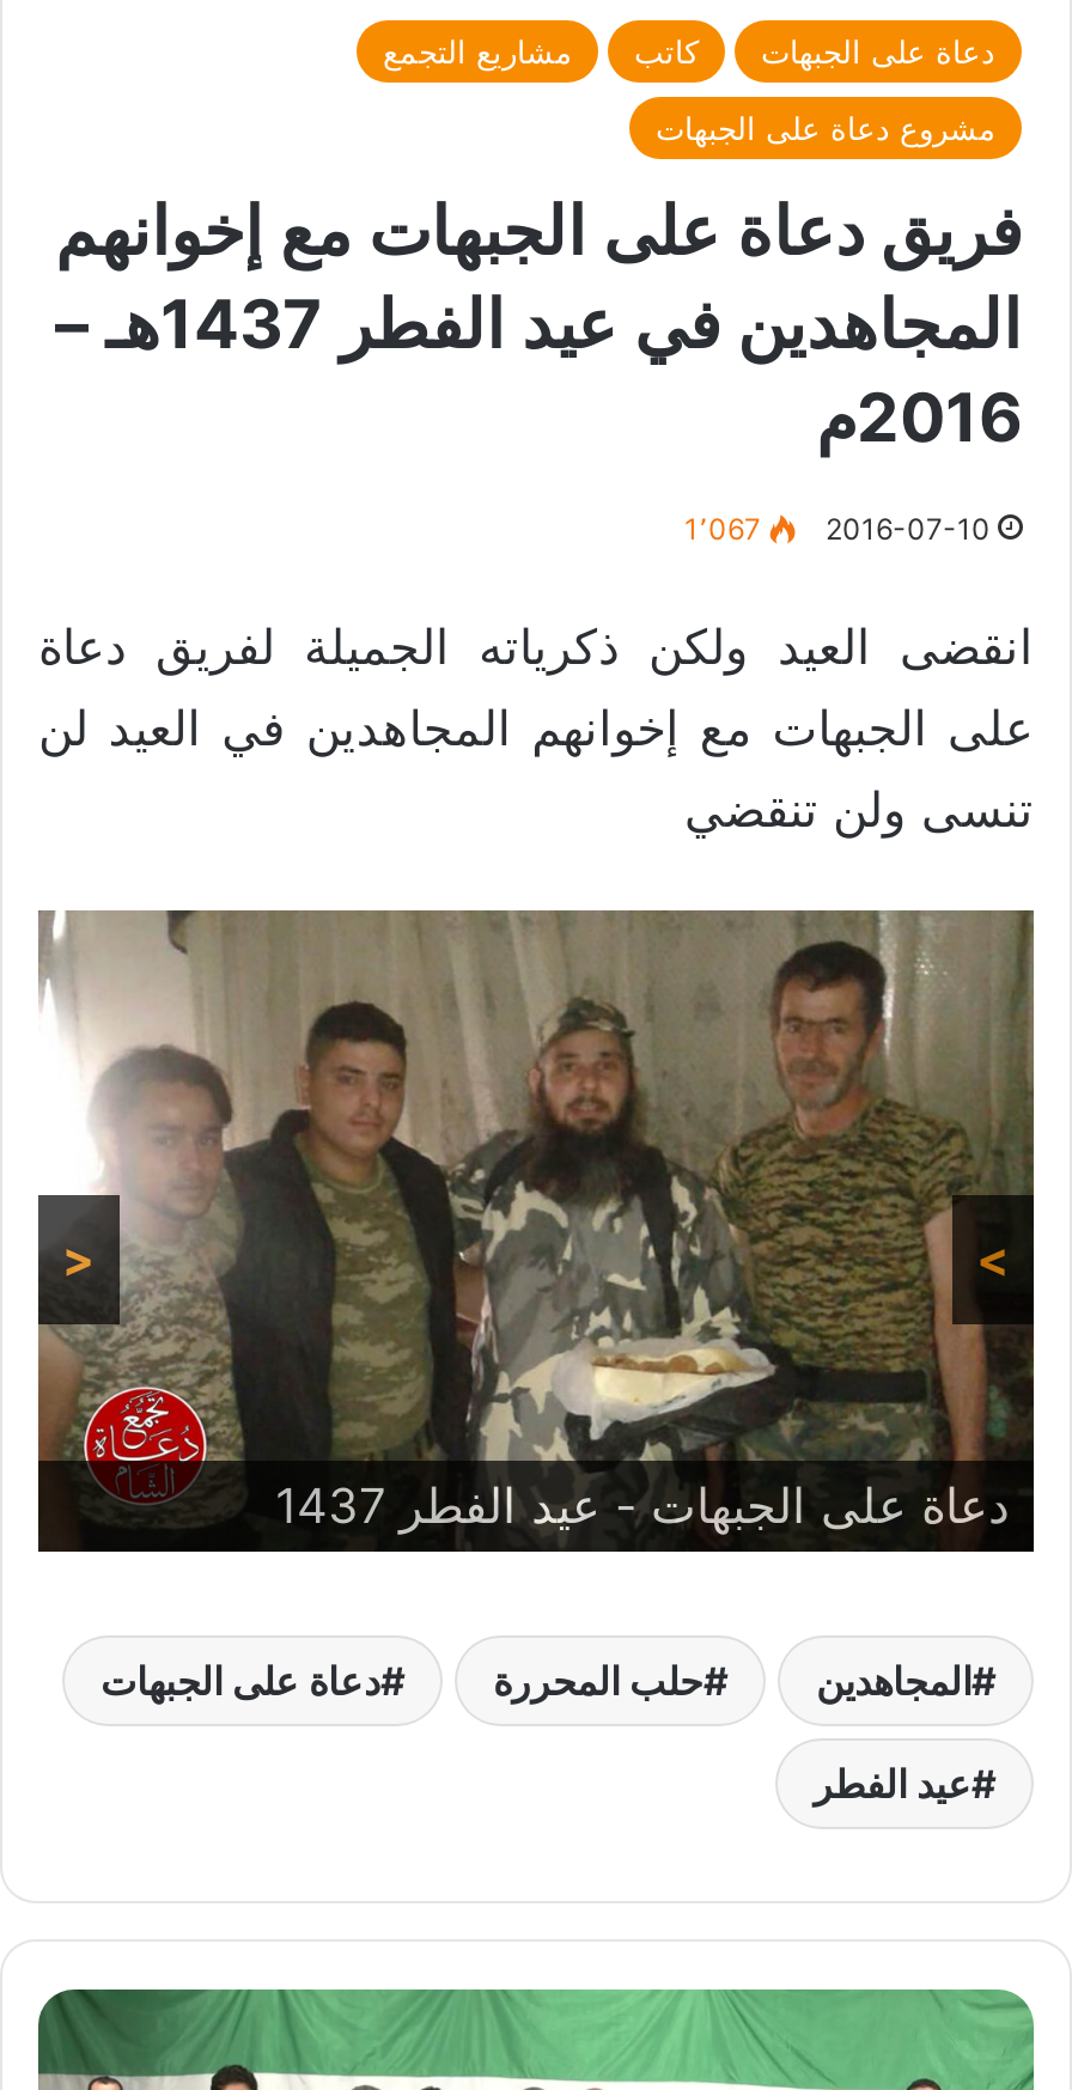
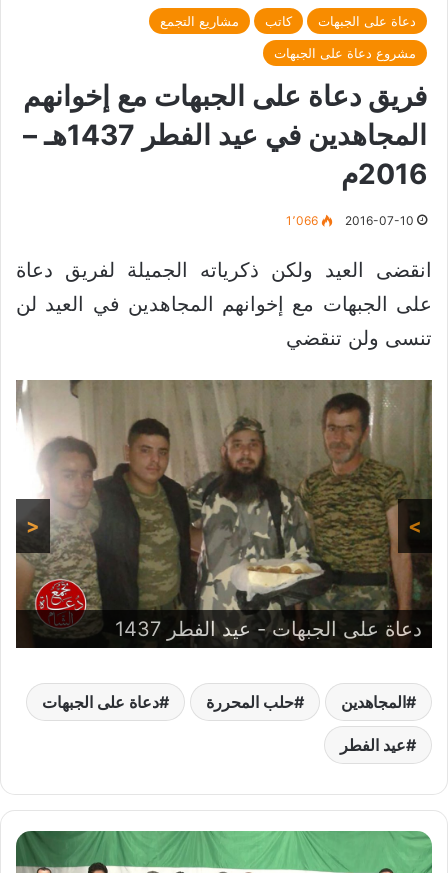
[684,512,991,548] 1٬067 2016-07-10 -> [286,213,414,228] 1٬066 2016-07-10

